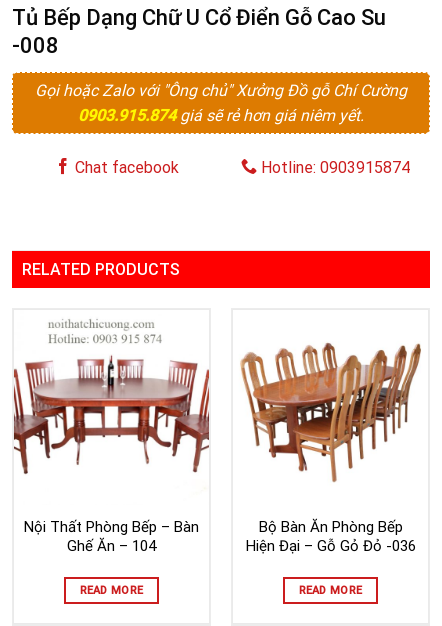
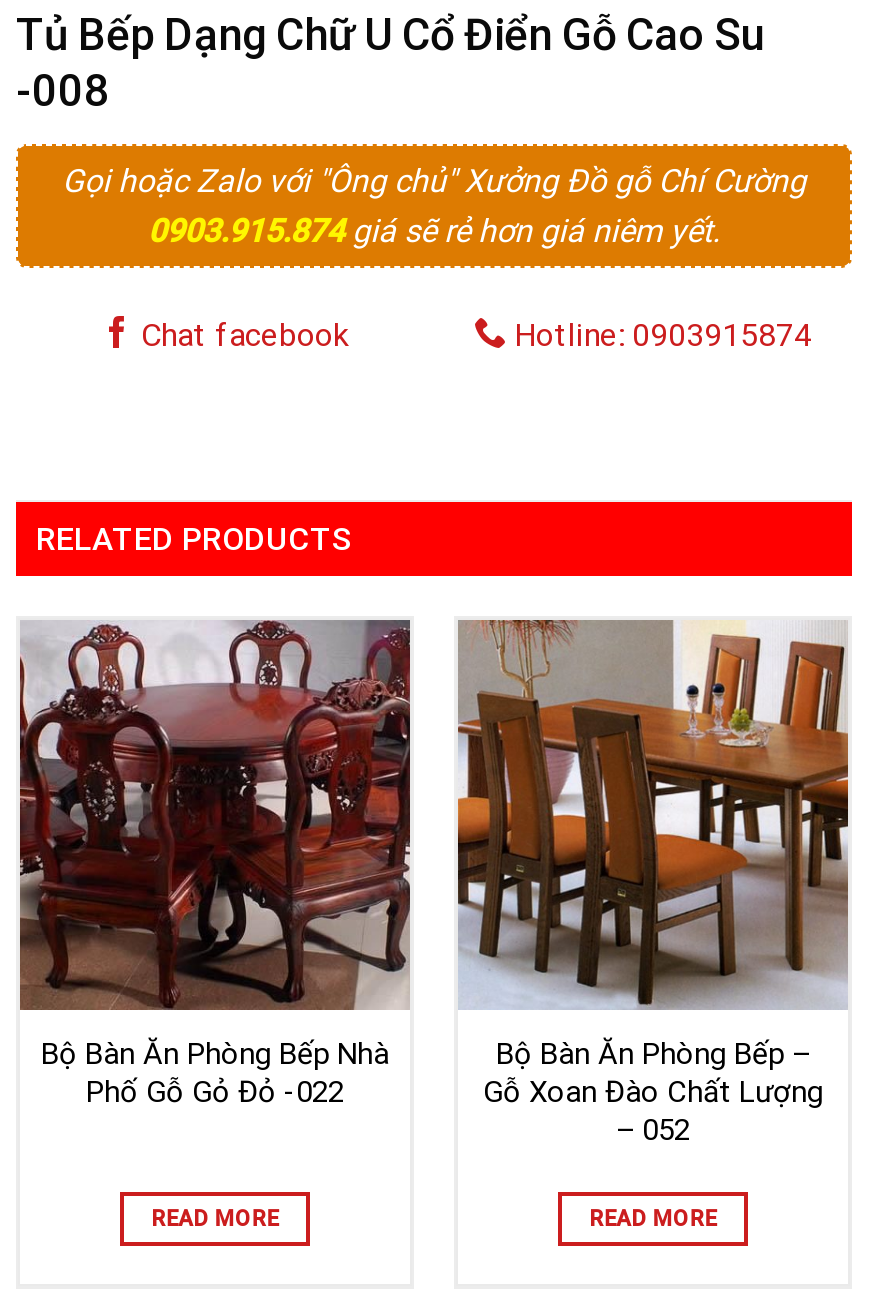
[14,310,210,555] [image] | Nội Thất Phòng Bếp – Bàn | Ghế Ăn – 104 -> [18,618,412,1110] [image] | Bộ Bàn Ăn Phòng Bếp Nhà | Phố Gỗ Gỏ Đỏ -022
[233,310,428,555] [image] | Bộ Bàn Ăn Phòng Bếp | Hiện Đại – Gỗ Gỏ Đỏ -036 -> [456,618,850,1148] [image] | Bộ Bàn Ăn Phòng Bếp – | Gỗ Xoan Đào Chất Lượng | – 052

